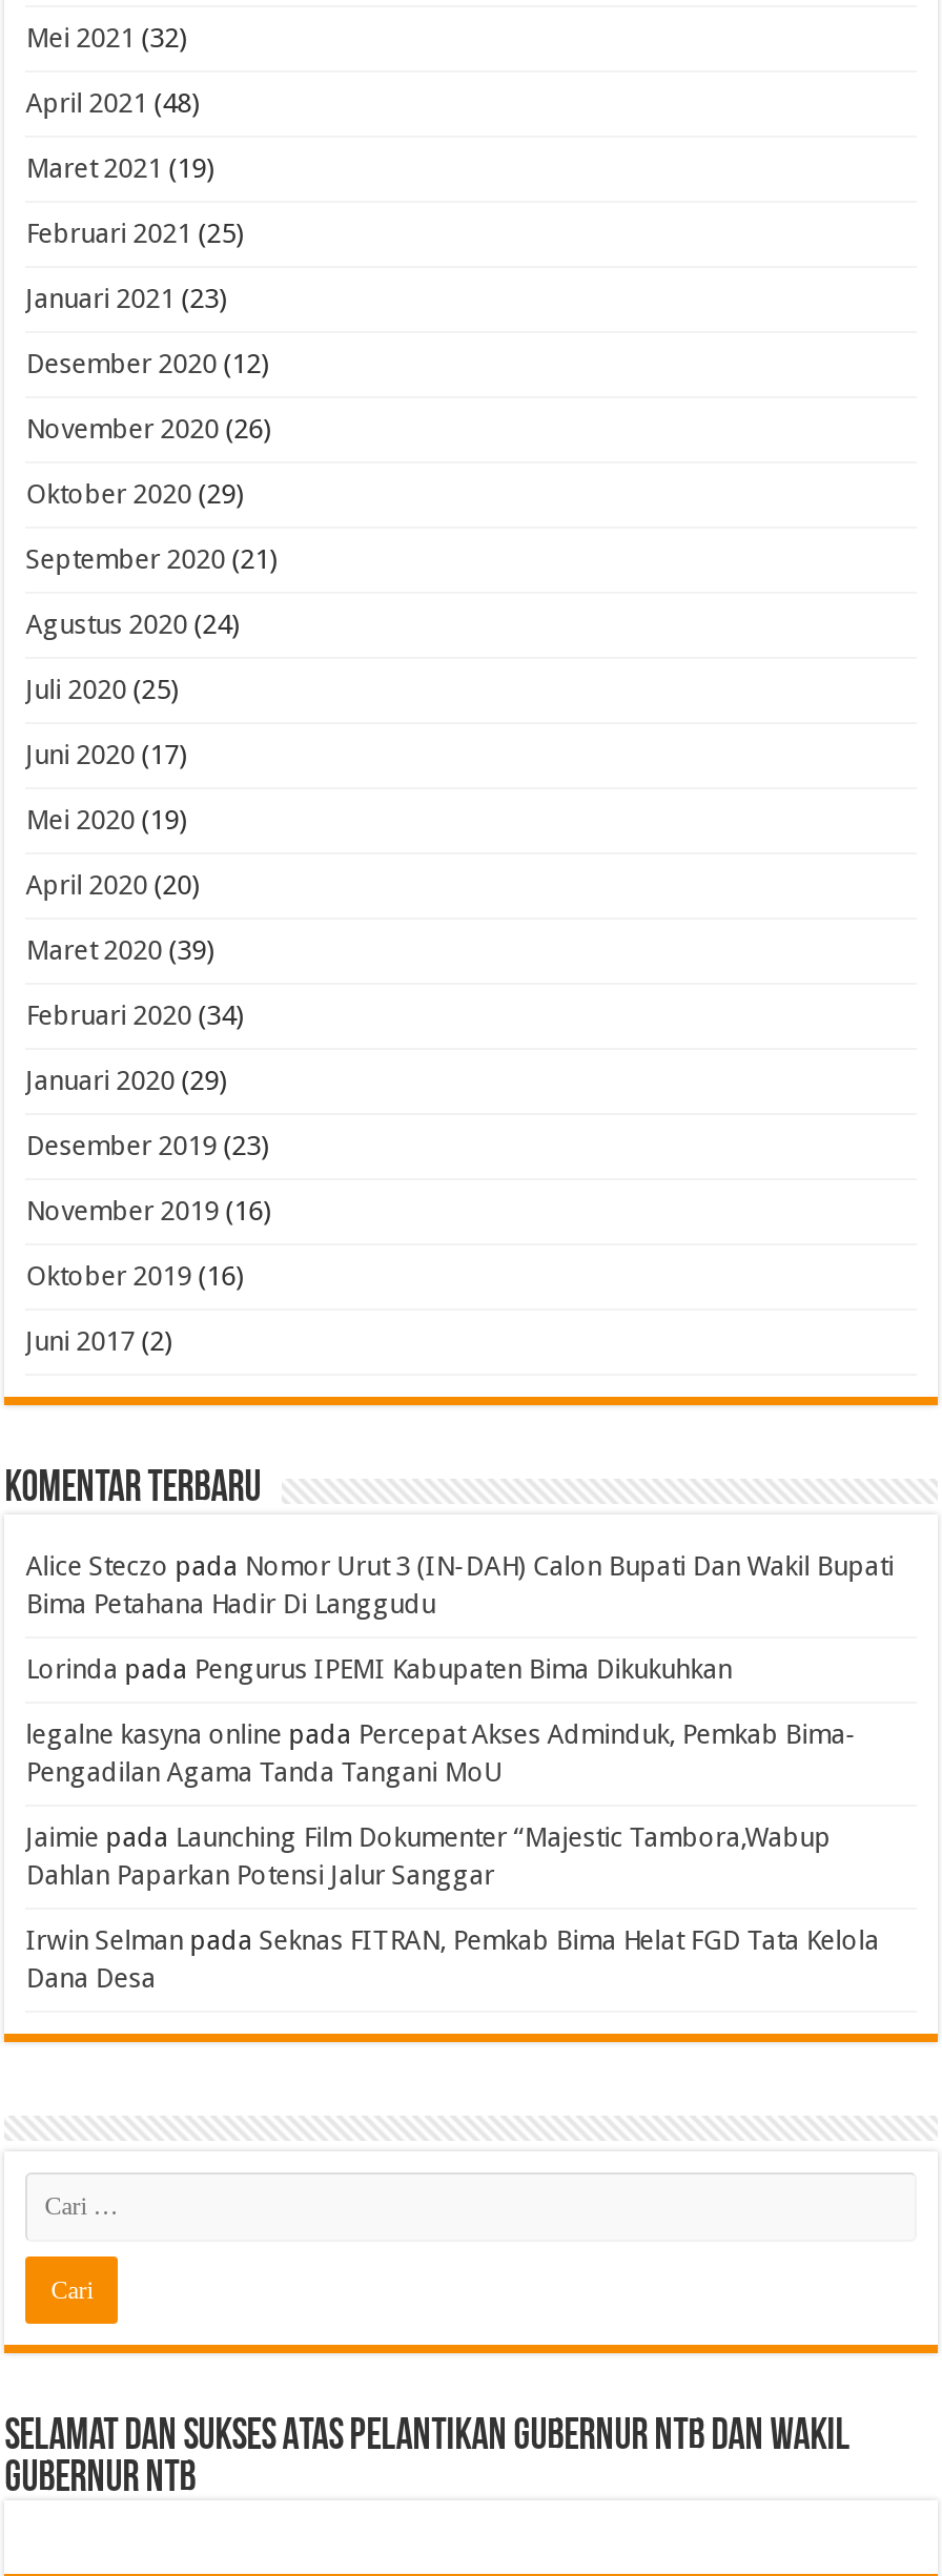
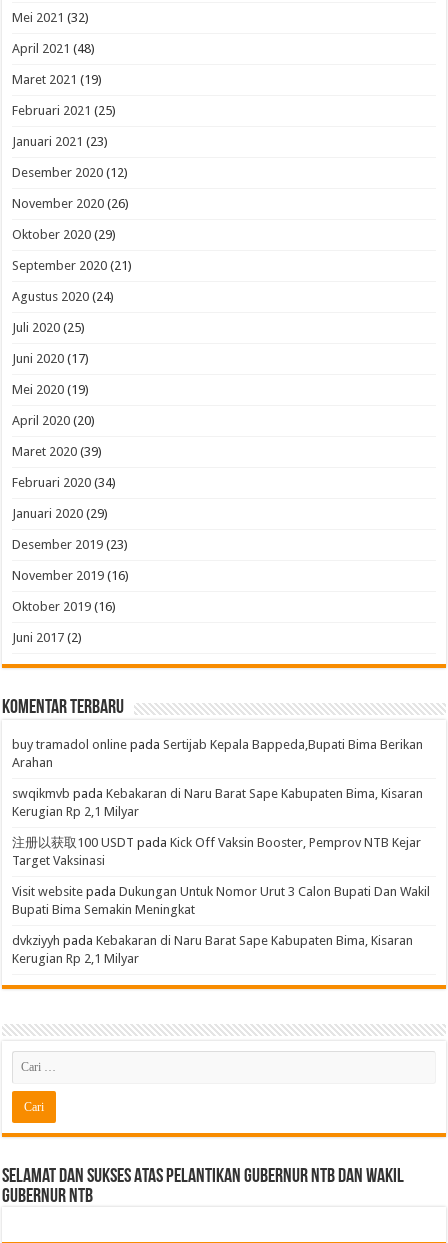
[26,1550,894,1620] Alice Steczo pada Nomor Urut 3 (IN-DAH) Calon Bupati Dan Wakil Bupati | Bima Petahana Hadir Di Langgudu -> [12,737,423,770] buy tramadol online pada Sertijab Kepala Bappeda,Bupati Bima Berikan | Arahan
[26,1653,732,1685] Lorinda pada Pengurus IPEMI Kabupaten Bima Dikukuhkan -> [12,786,423,819] swqikmvb pada Kebakaran di Naru Barat Sape Kabupaten Bima, Kisaran | Kerugian Rp 2,1 Milyar
[26,1718,856,1788] legalne kasyna online pada Percepat Akses Adminduk, Pemkab Bima- | Pengadilan Agama Tanda Tangani MoU -> [12,835,421,868] 注册以获取100 USDT pada Kick Off Vaksin Booster, Pemprov NTB Kejar | Target Vaksinasi
[26,1821,831,1891] Jaimie pada Launching Film Dokumenter “Majestic Tambora,Wabup | Dahlan Paparkan Potensi Jalur Sanggar -> [12,884,430,917] Visit website pada Dukungan Untuk Nomor Urut 3 Calon Bupati Dan Wakil | Bupati Bima Semakin Meningkat
[26,1924,879,1994] Irwin Selman pada Seknas FITRAN, Pemkab Bima Helat FGD Tata Kelola | Dana Desa -> [12,933,413,966] dvkziyyh pada Kebakaran di Naru Barat Sape Kabupaten Bima, Kisaran | Kerugian Rp 2,1 Milyar

